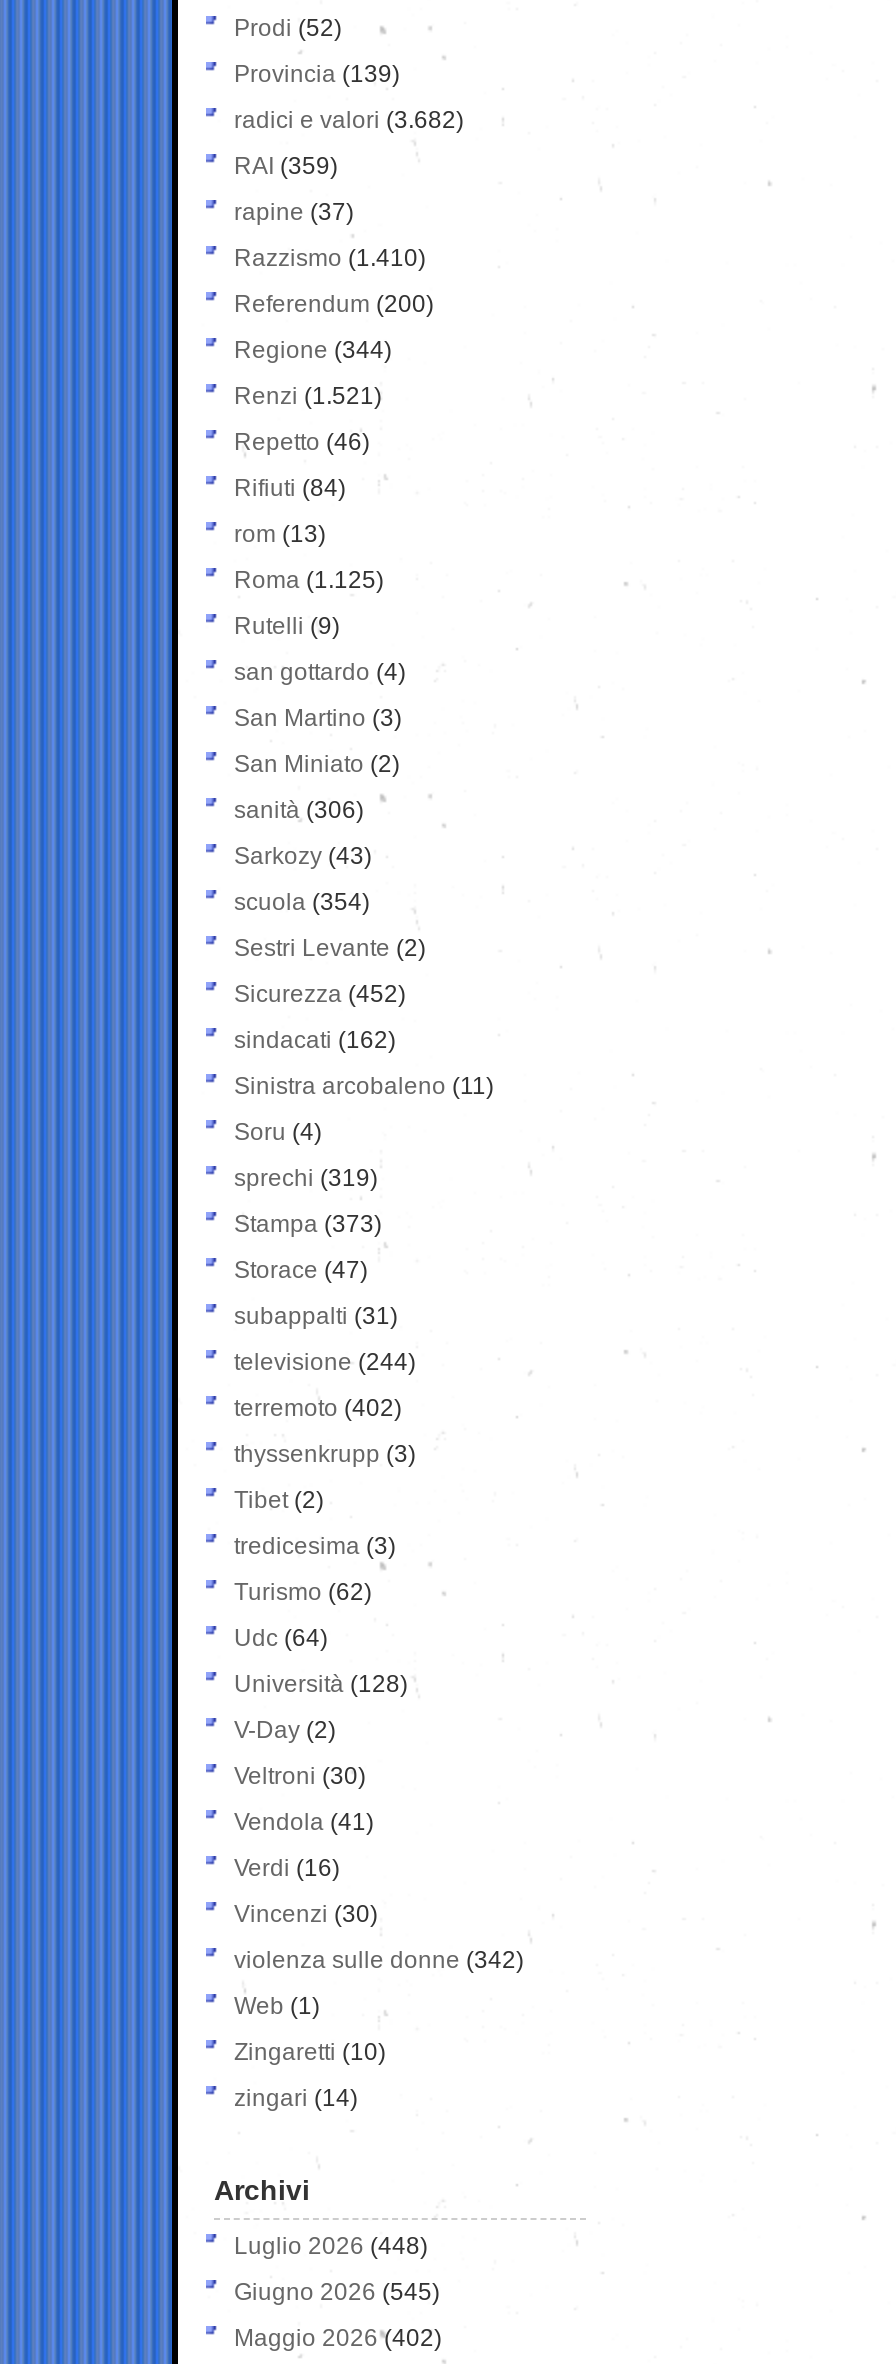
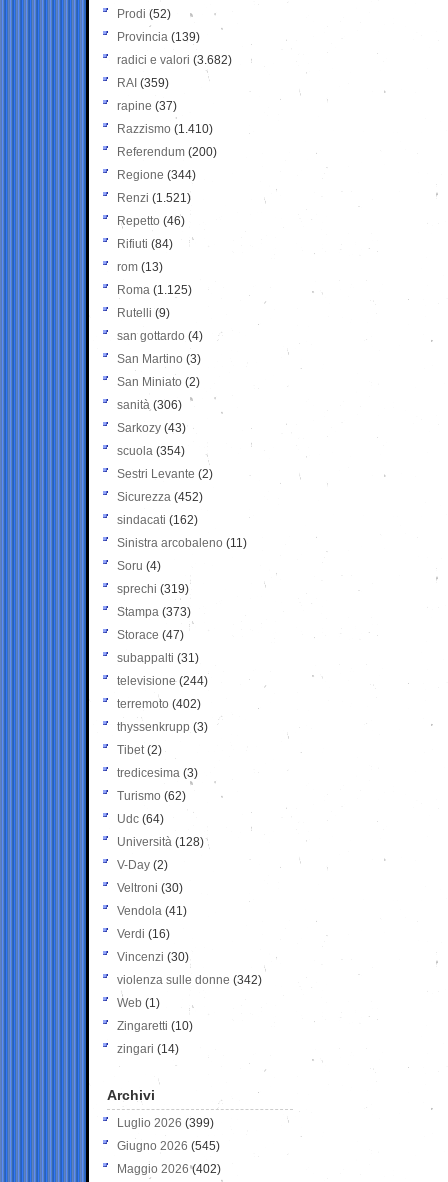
[234,2232,428,2260] Luglio 2026 (448) -> [117,1116,214,1130] Luglio 2026 (399)

